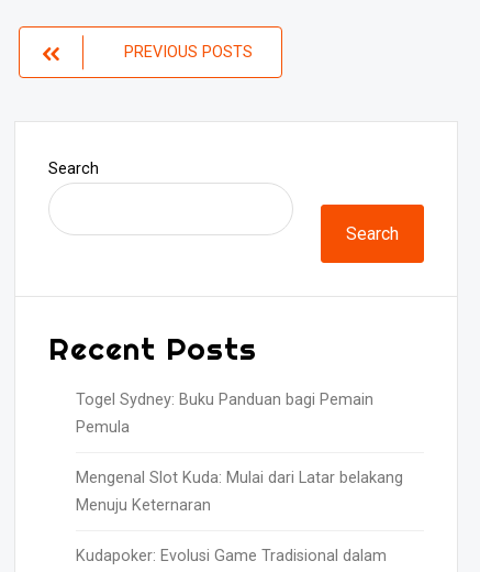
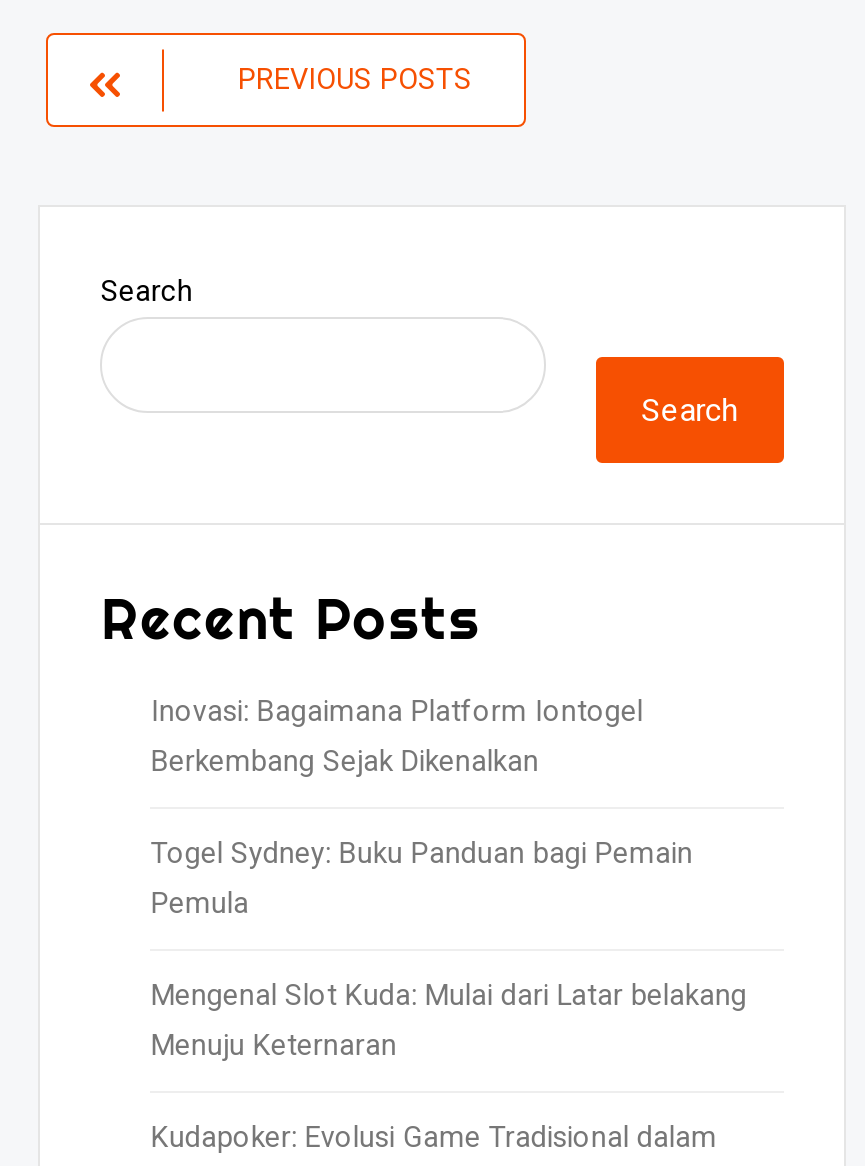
none -> [151,695,643,779] Inovasi: Bagaimana Platform Iontogel | Berkembang Sejak Dikenalkan

